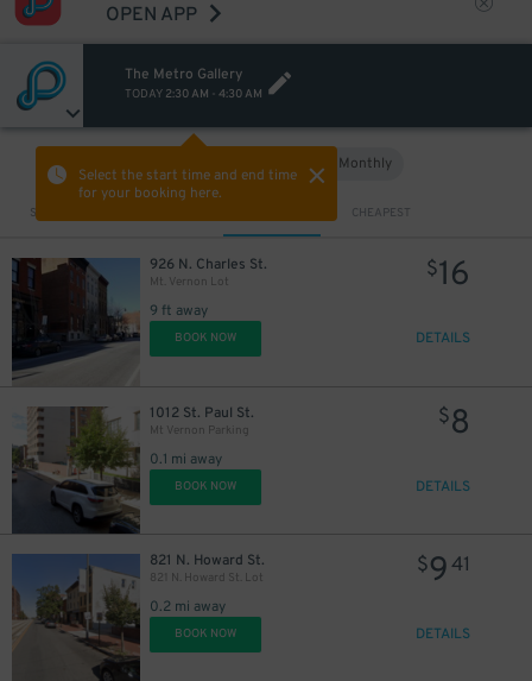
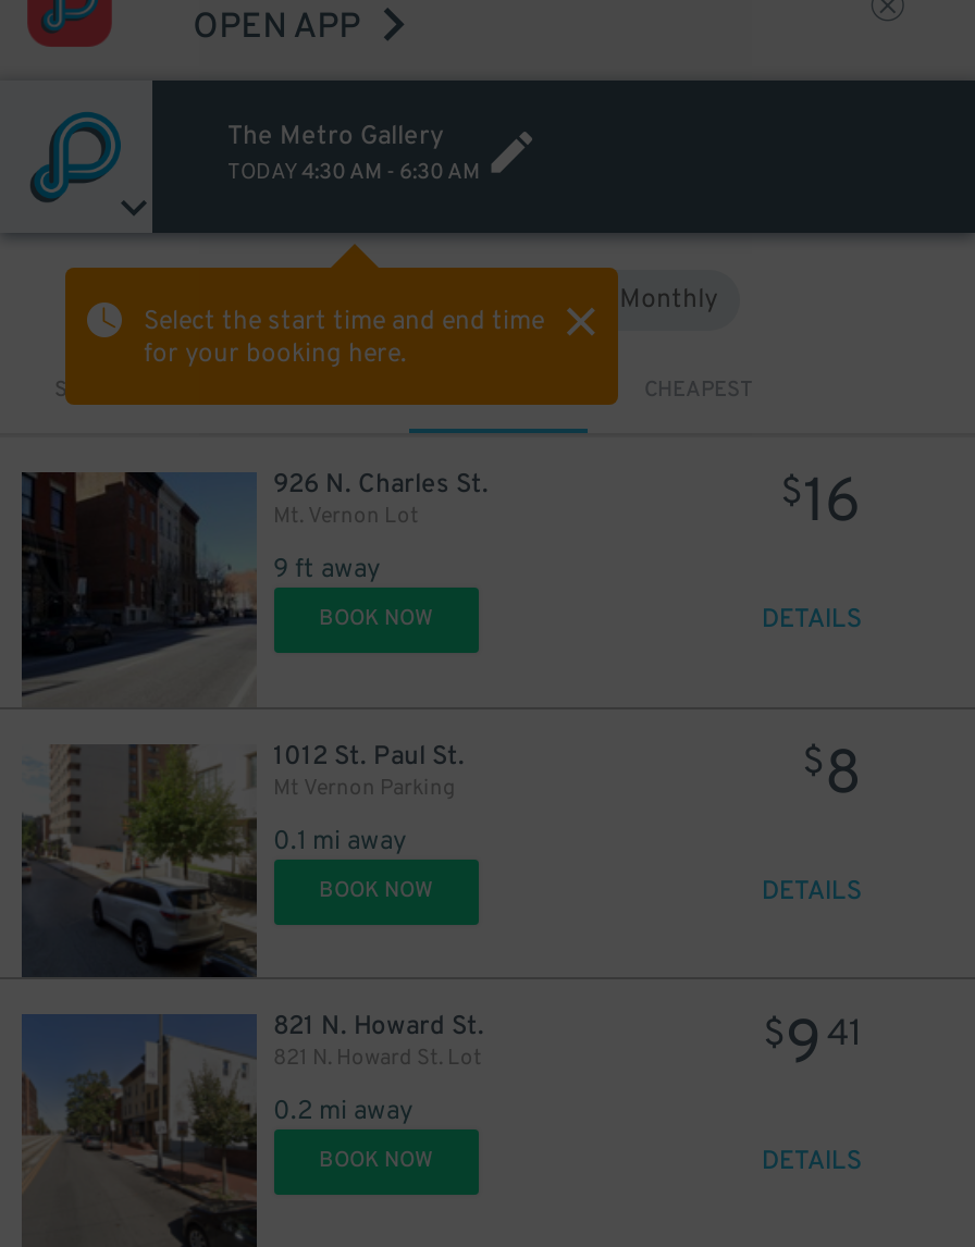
[124,87,262,102] TODAY2:30 AM - 4:30 AM -> [227,159,480,187] TODAY4:30 AM - 6:30 AM

